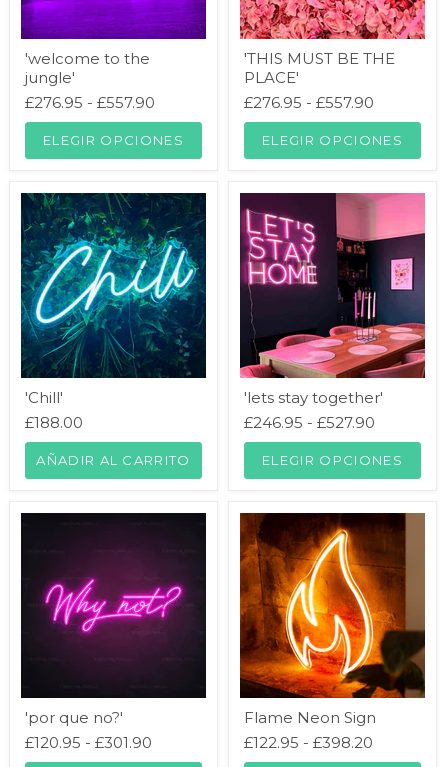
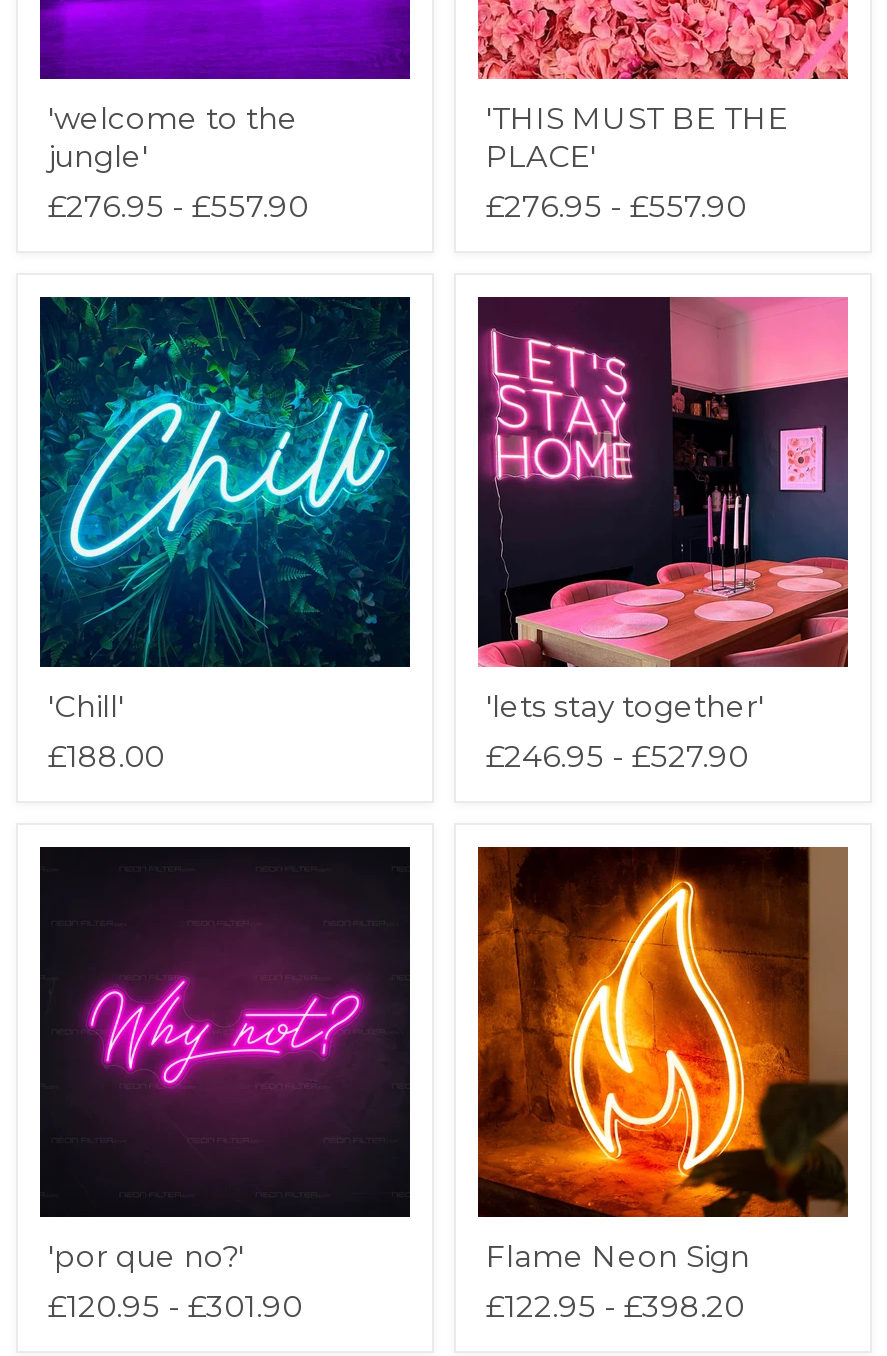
[43,132,184,148] ELEGIR OPCIONES -> none
[262,132,403,148] ELEGIR OPCIONES -> none
[36,452,191,468] AÑADIR AL CARRITO -> none
[262,452,403,468] ELEGIR OPCIONES -> none

